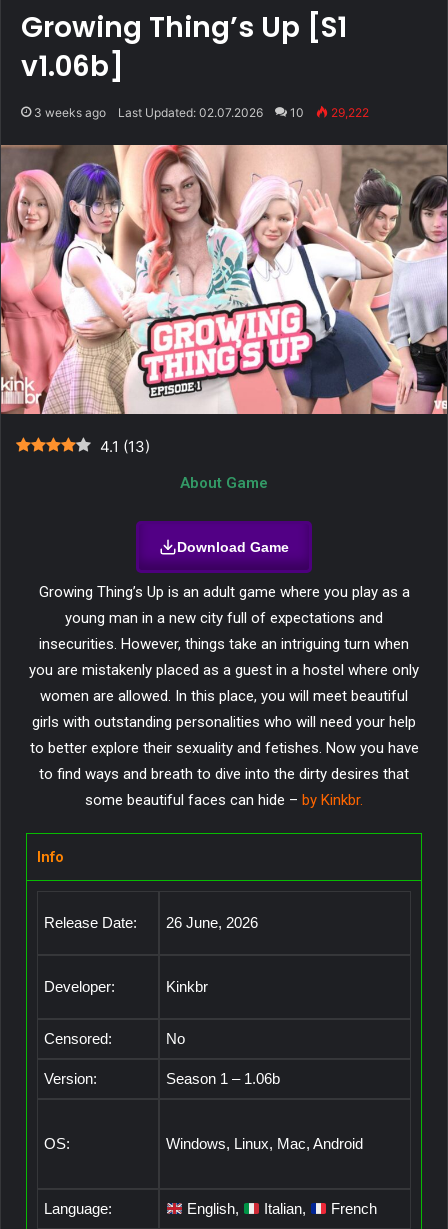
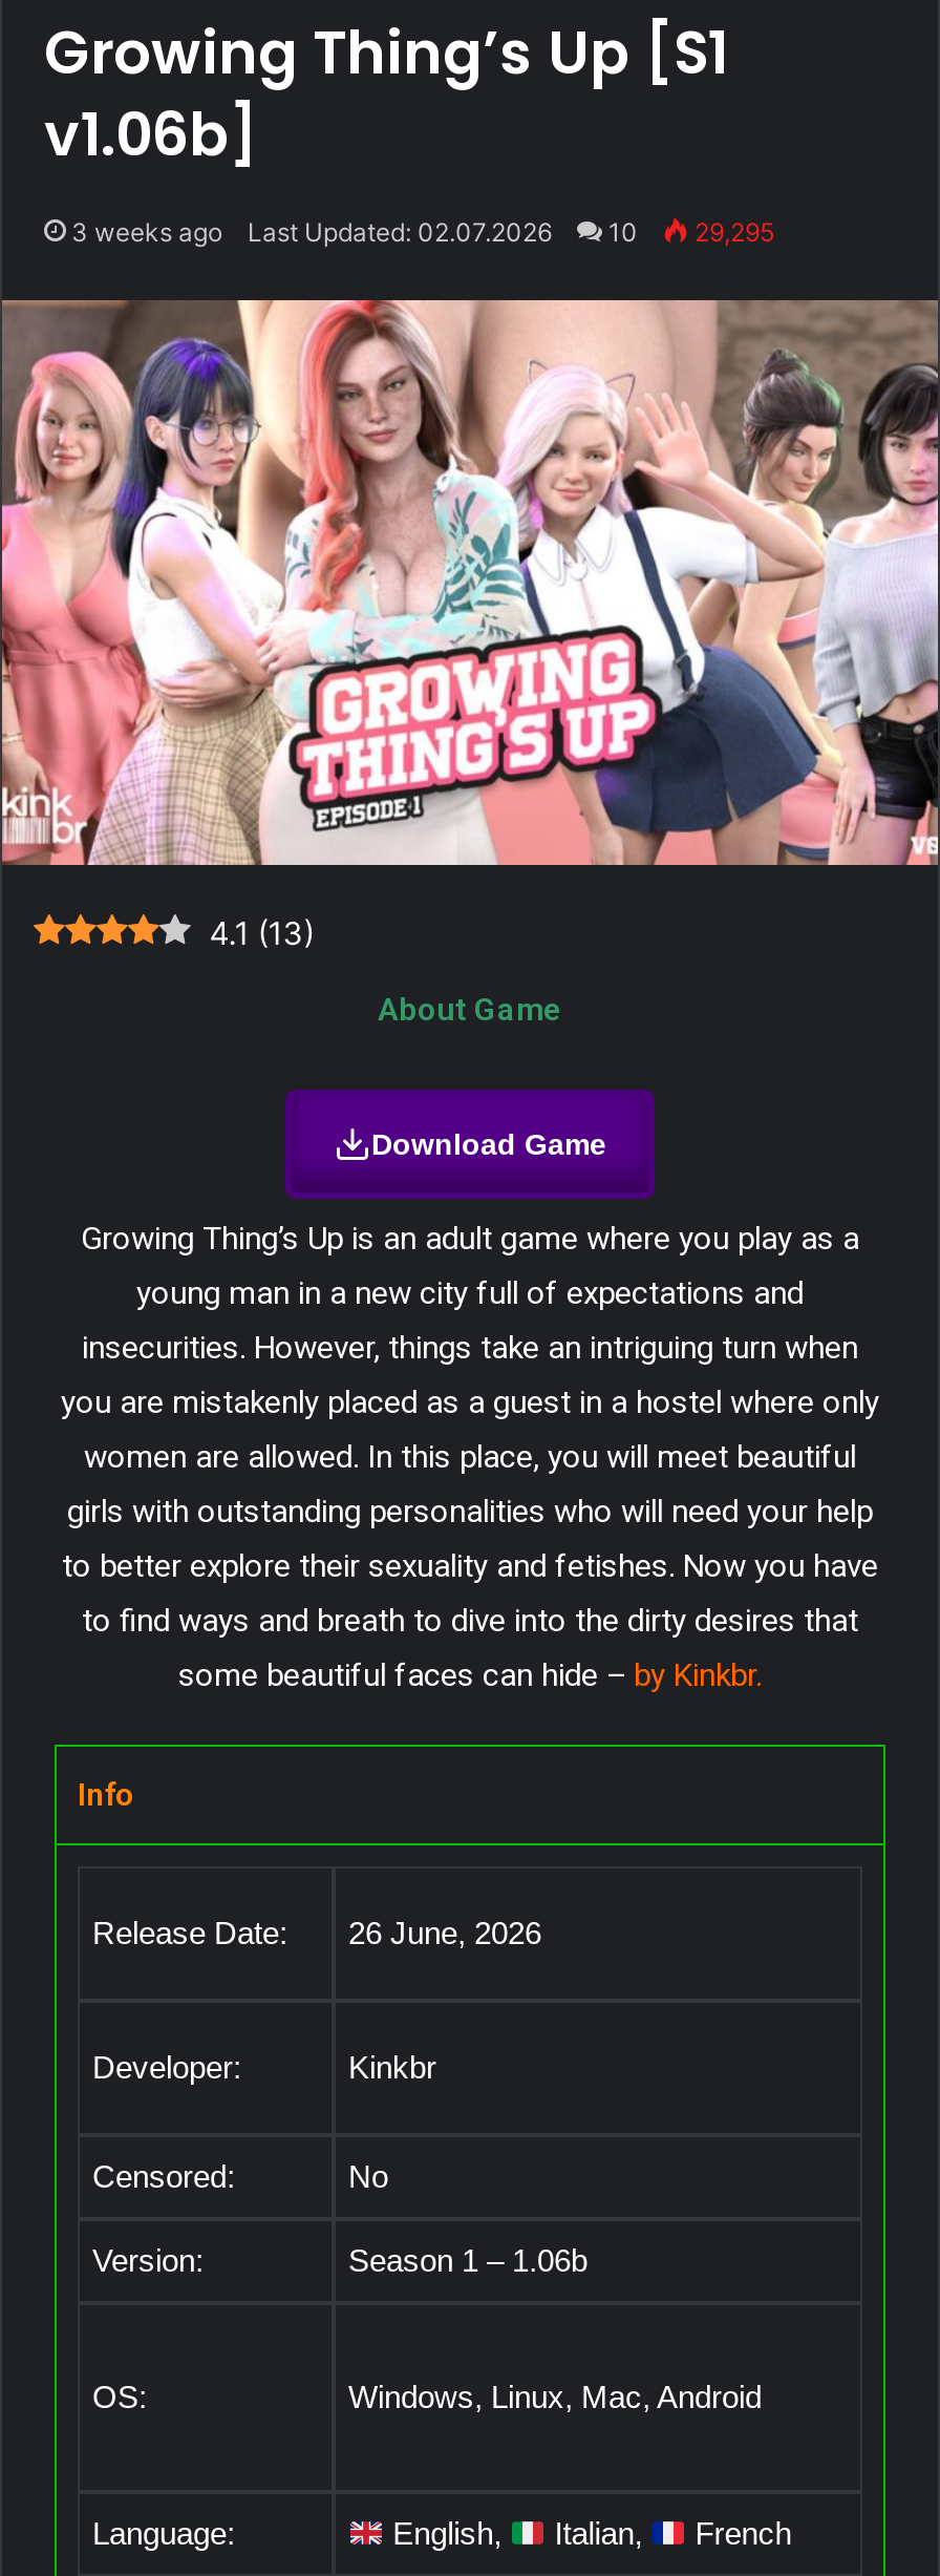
[34,105,369,120] 3 weeks ago Last Updated: 02.07.2026 10 29,222 -> [71,217,774,248] 3 weeks ago Last Updated: 02.07.2026 10 29,295

